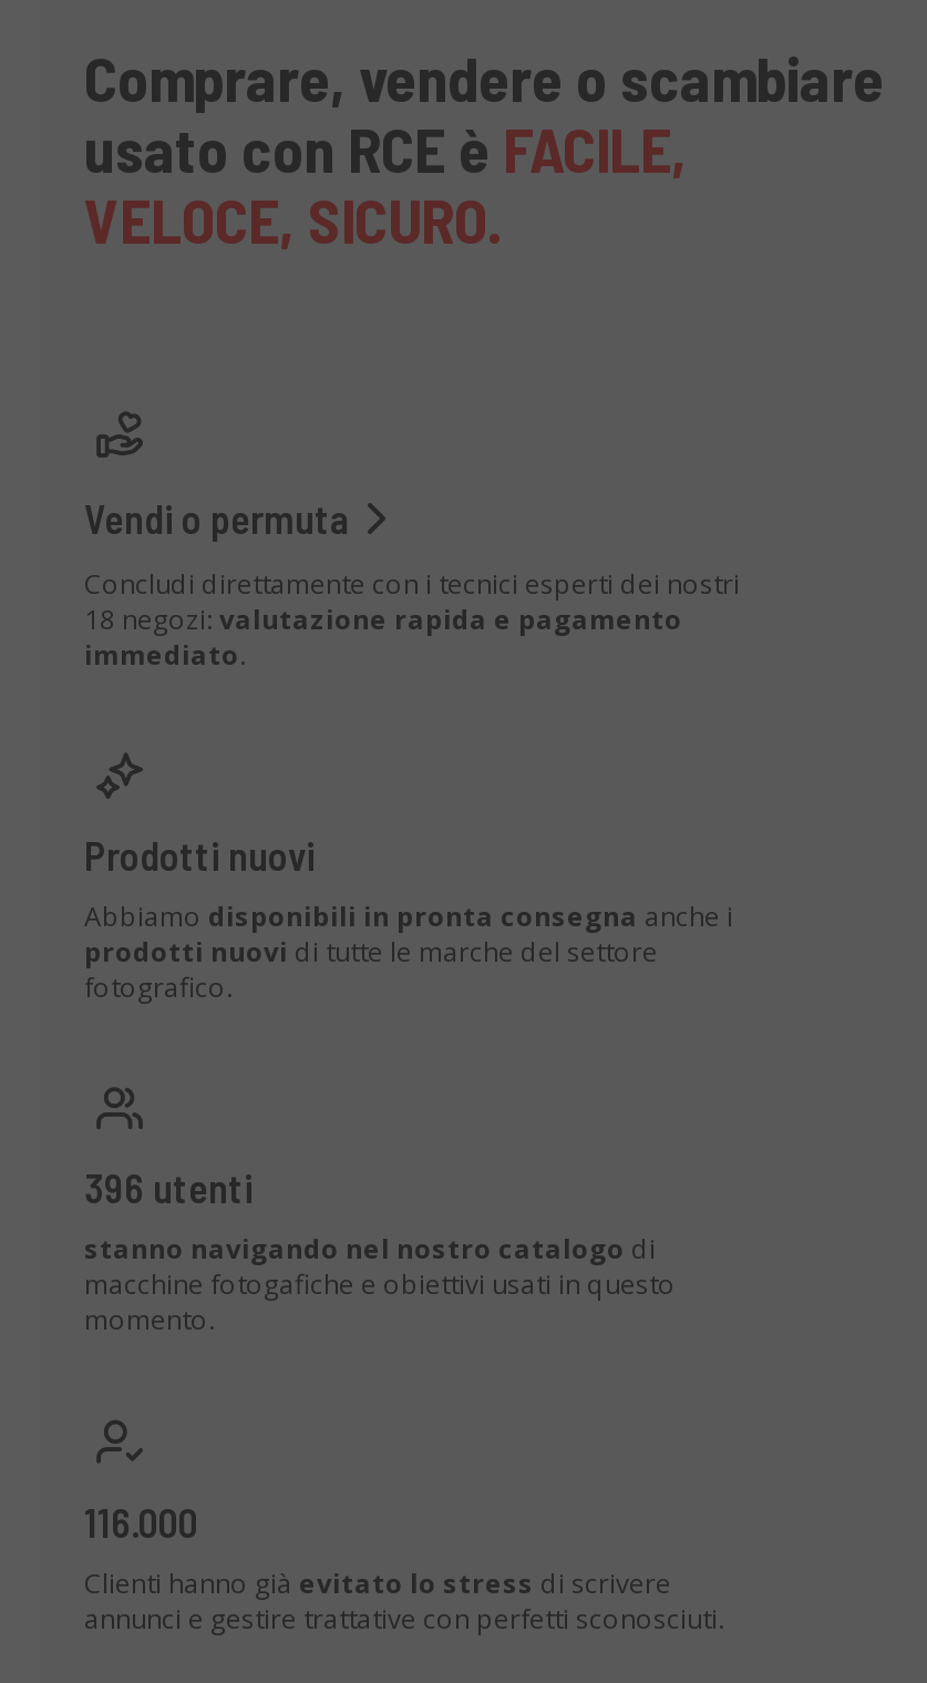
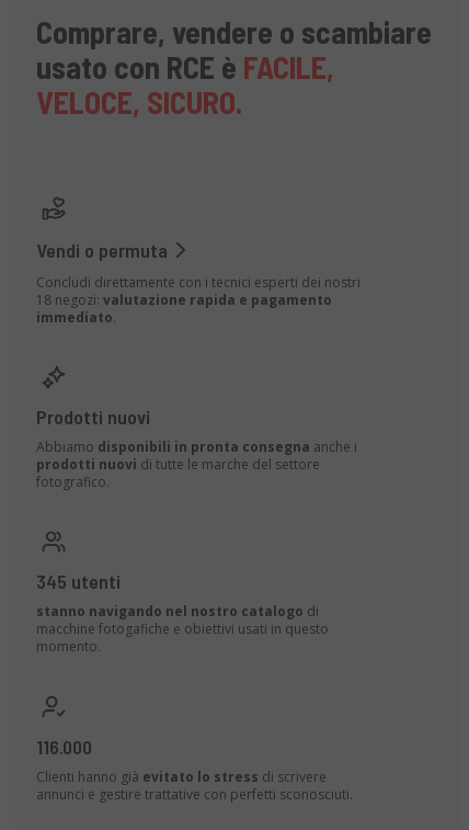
[84,1164,253,1213] 396 utenti -> [36,569,121,594] 345 utenti

